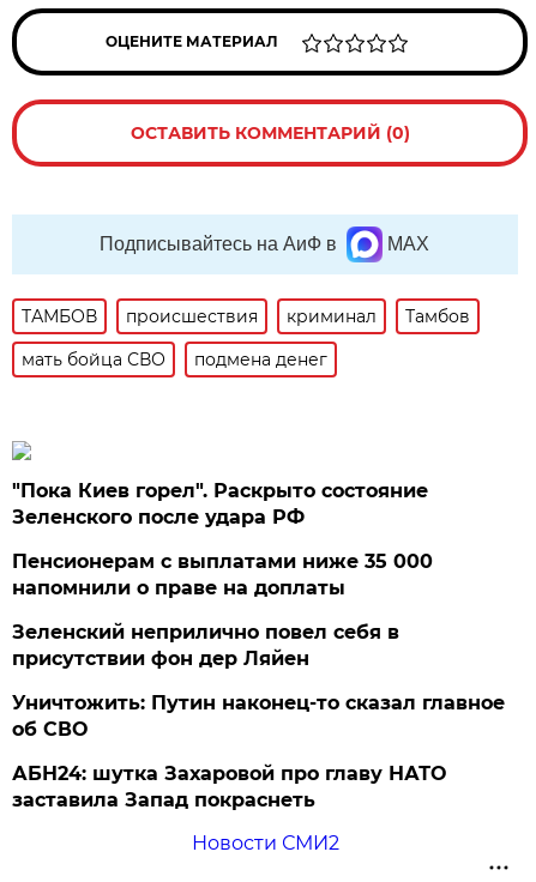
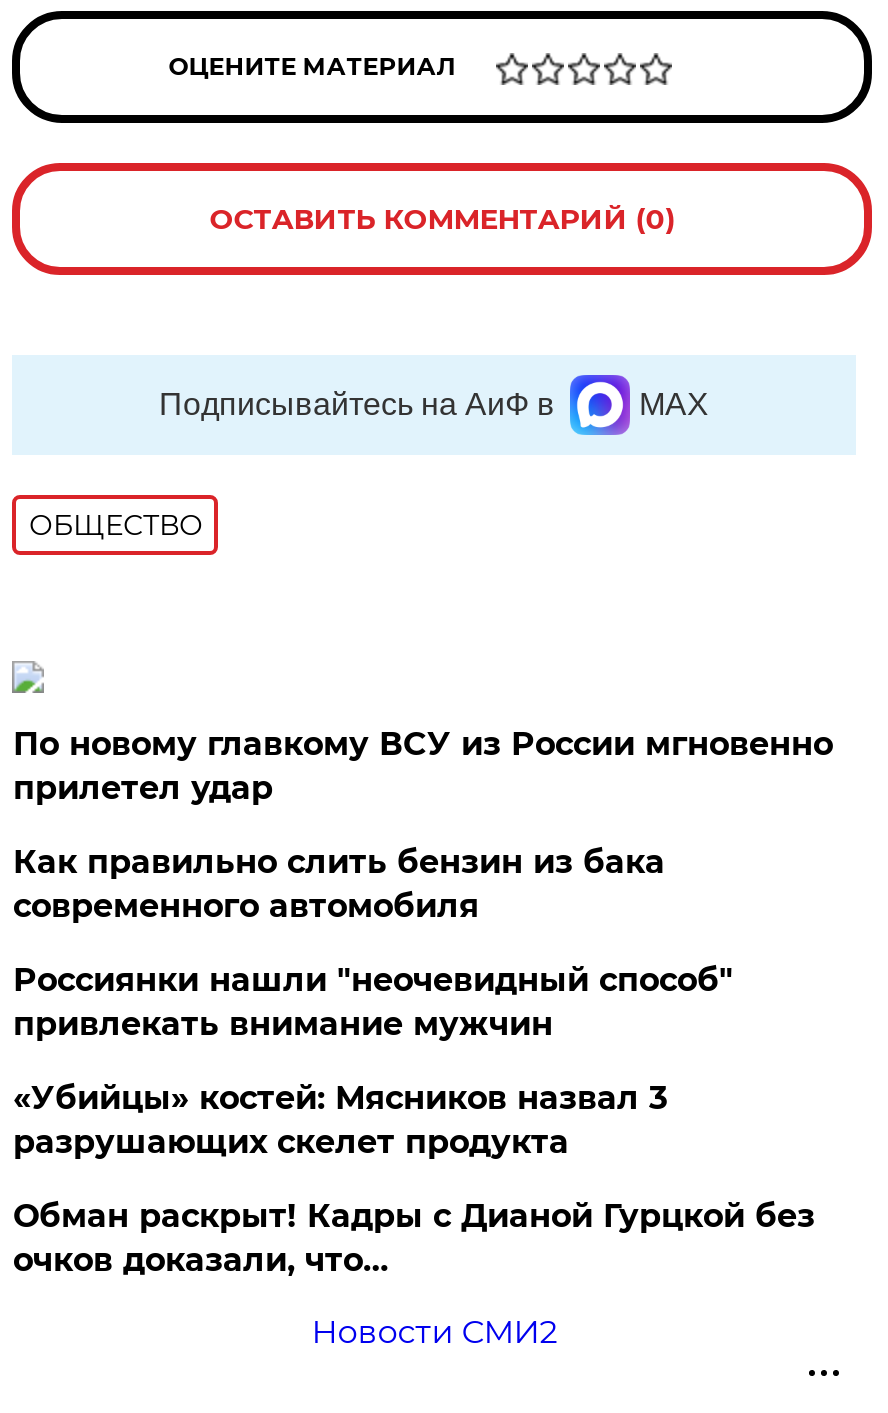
[22,306,471,370] ТАМБОВ | происшествия | криминал | Тамбов | мать бойца СВО | подмена денег -> [29,507,203,543] ОБЩЕСТВО
[12,479,505,811] "Пока Киев горел". Раскрыто состояние | Зеленского после удара РФ | Пенсионерам с выплатами ниже 35 000 | напомнили о праве на доплаты | Зеленский неприлично повел cебя в | присутствии фон дер Ляйен | Уничтожить: Путин наконец-то сказал главное | об СВО | АБН24: шутка Захаровой про главу НАТО | заставила Запад покраснеть -> [13,725,833,1279] По новому главкому ВСУ из России мгновенно | прилетел удар | Как правильно слить бензин из бака | современного автомобиля | Россиянки нашли "неочевидный способ" | привлекать внимание мужчин | «Убийцы» костей: Мясников назвал 3 | разрушающих скелет продукта | Обман раскрыт! Кадры с Дианой Гурцкой без | очков доказали, что…

